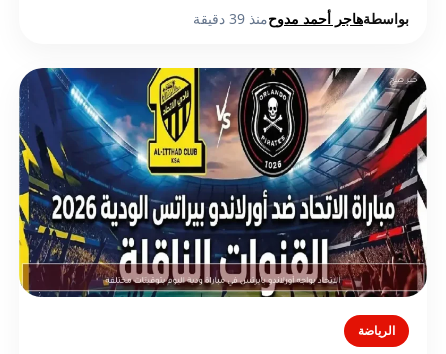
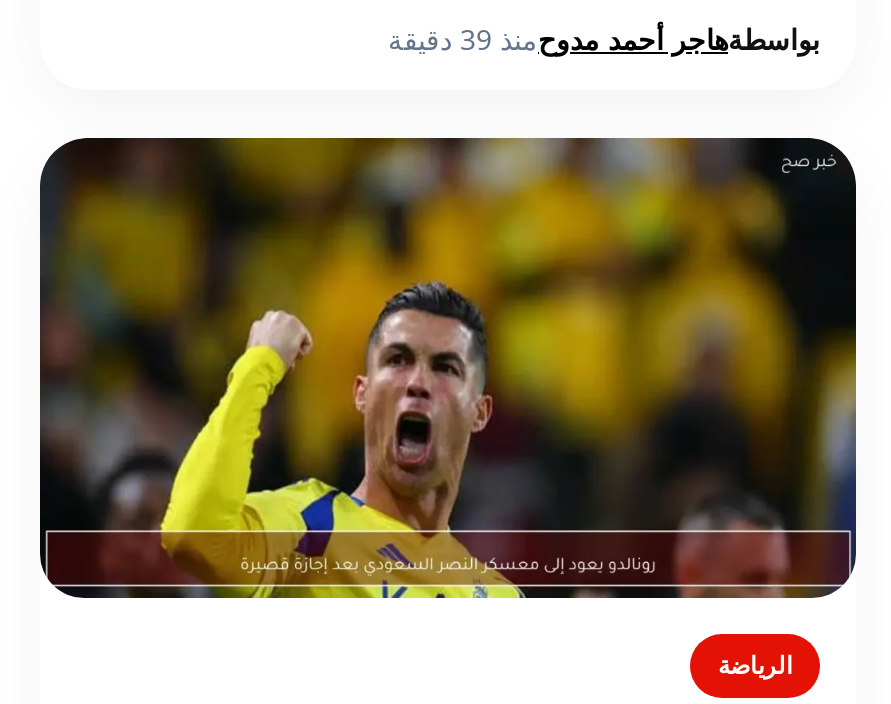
[18,67,428,298] [image] -> [38,135,858,601] [image]

